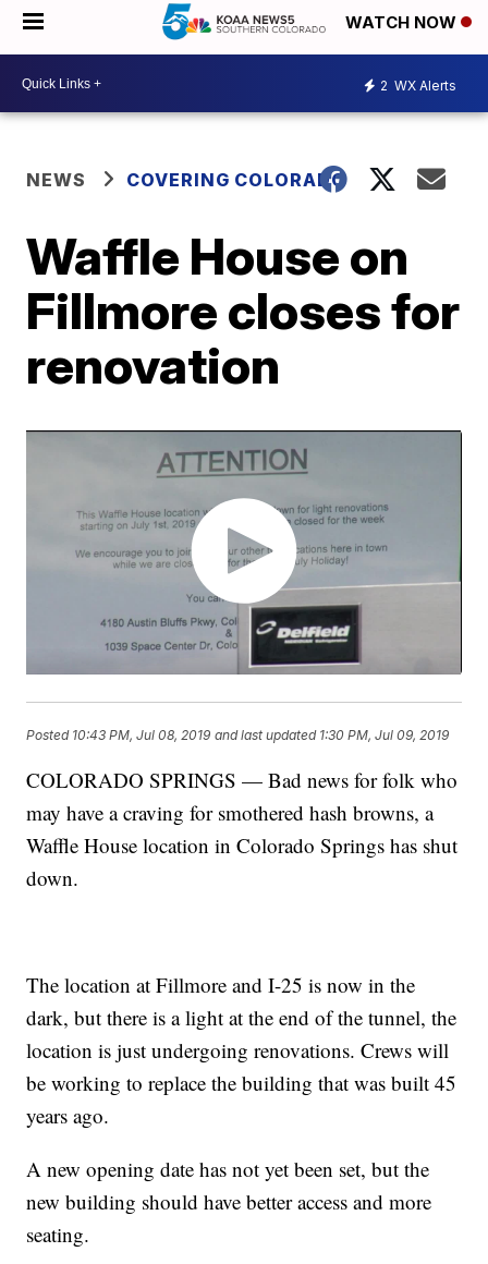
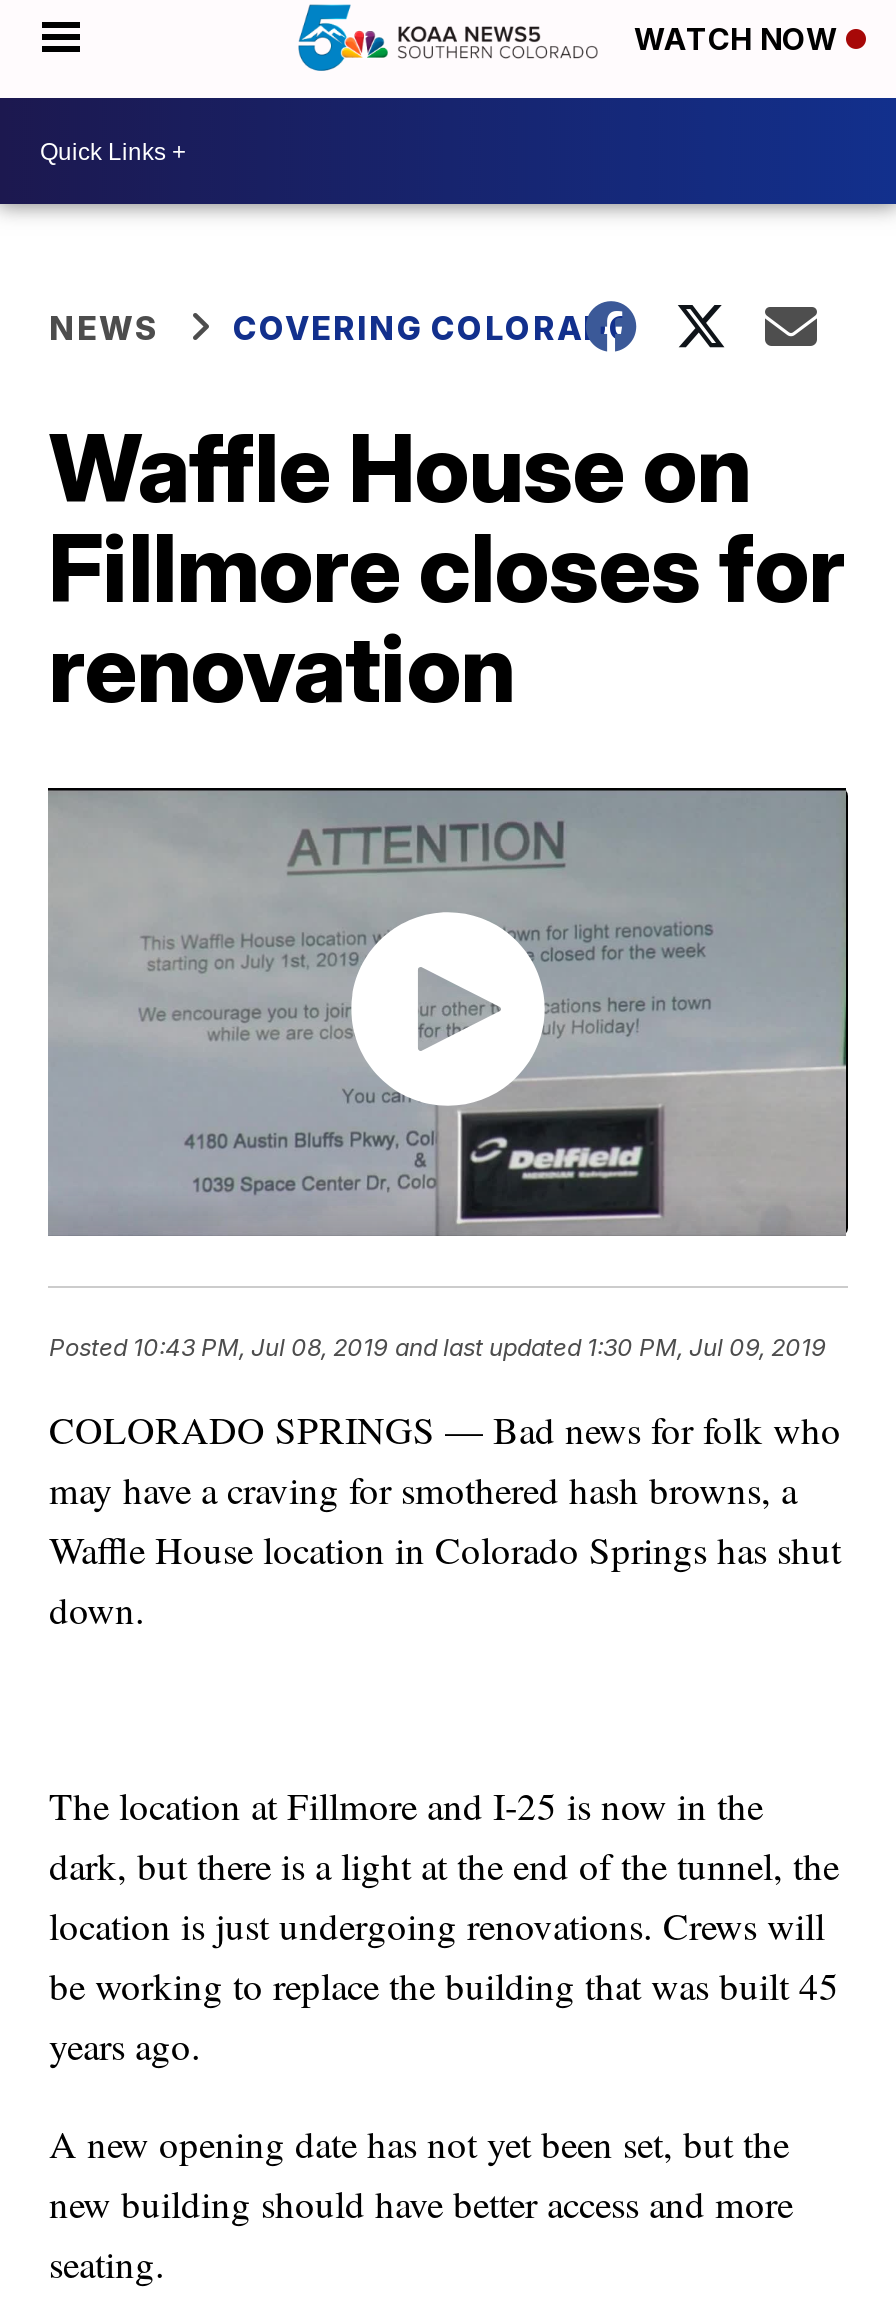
[380,77,456,93] 2 WX Alerts -> none

